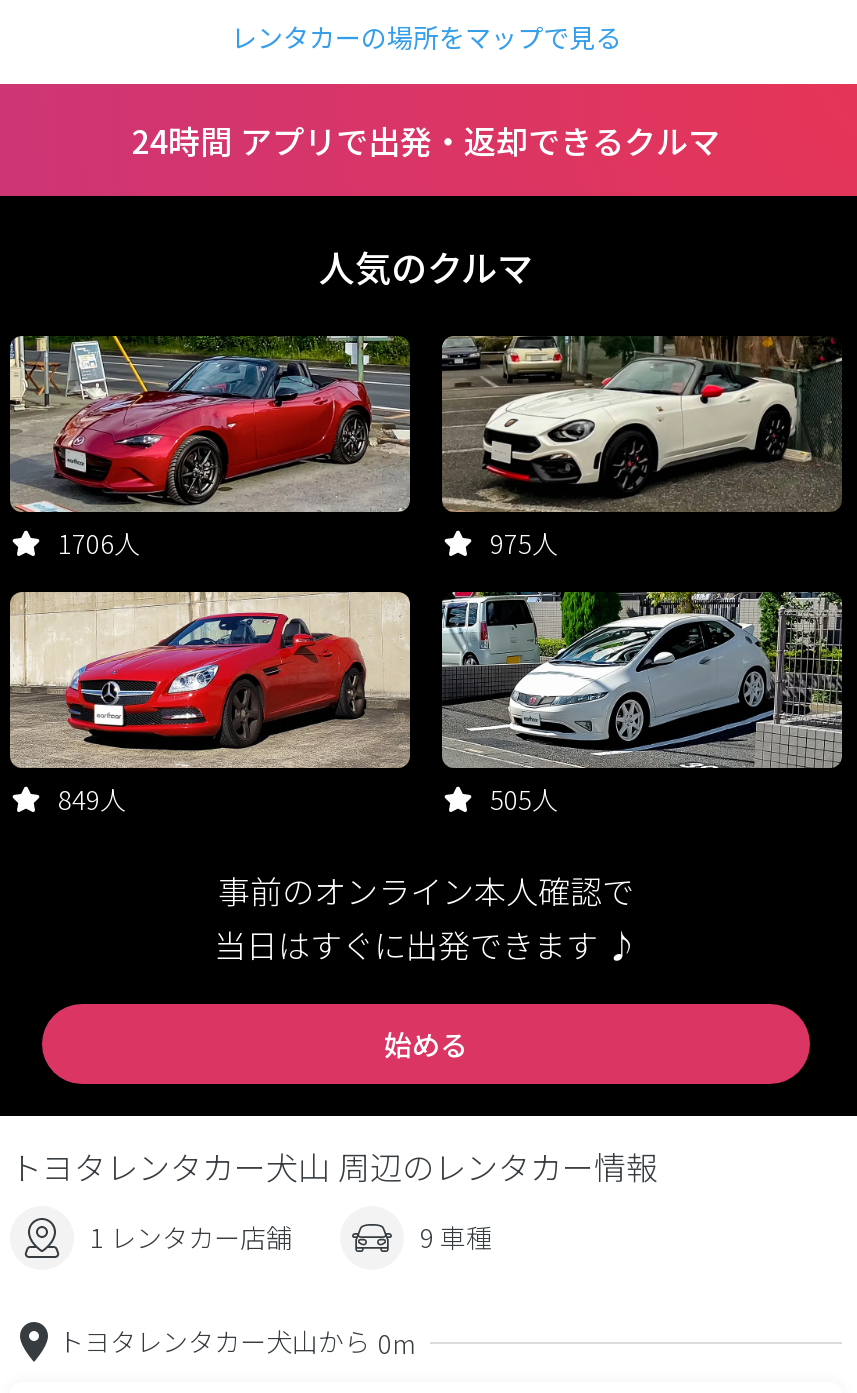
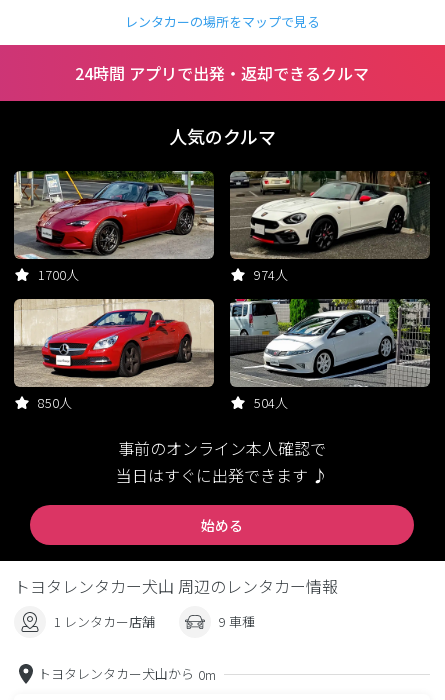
[58,524,140,562] 1706人 -> [38,265,79,284] 1700人
[490,524,558,562] 975人 -> [254,265,288,284] 974人
[58,780,126,818] 849人 -> [38,393,72,412] 850人
[490,780,558,818] 505人 -> [254,393,288,412] 504人

